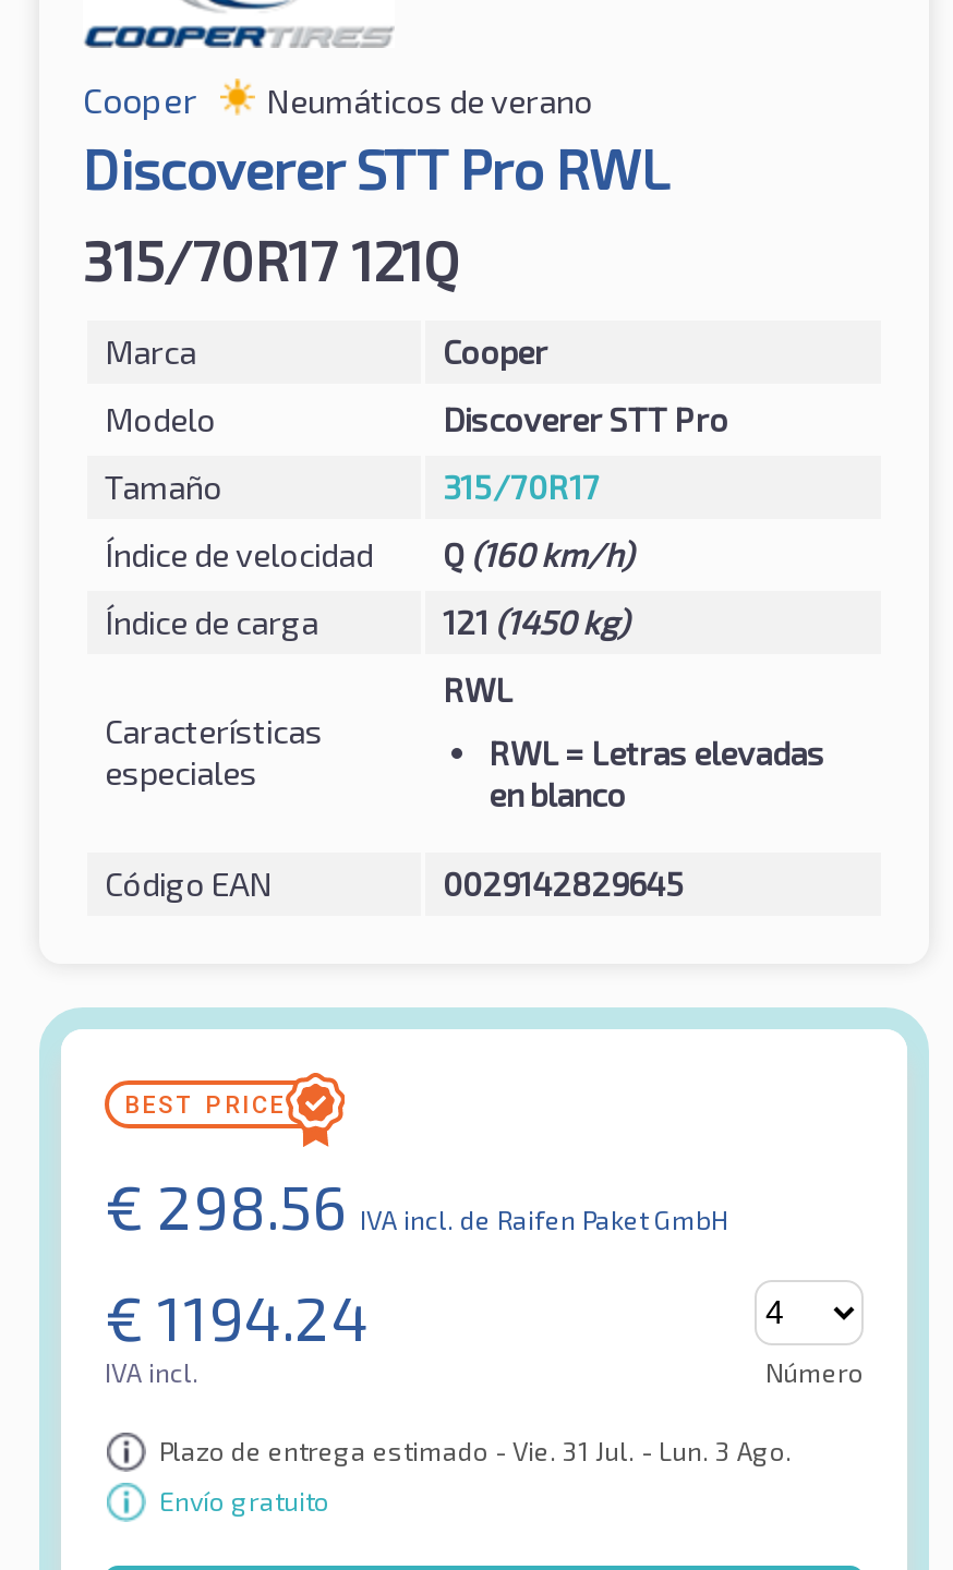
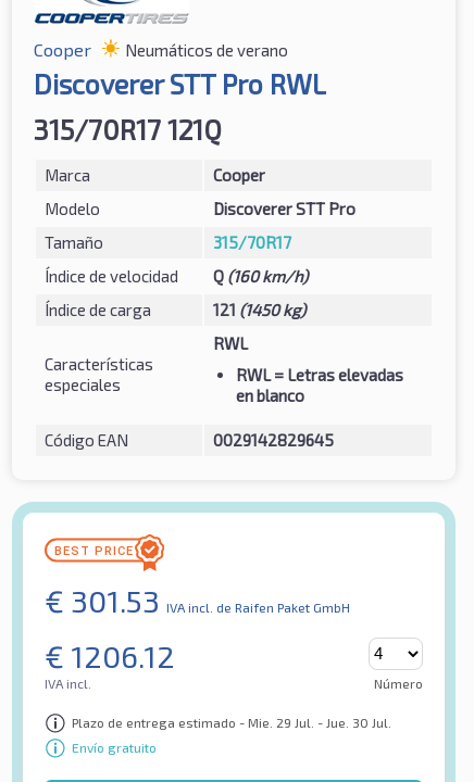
[105,1168,728,1242] € 298.56 IVA incl. de Raifen Paket GmbH -> [45,582,350,619] € 301.53 IVA incl. de Raifen Paket GmbH
[105,1279,369,1353] € 1194.24 -> [45,637,175,674] € 1206.12
[159,1435,792,1466] Plazo de entrega estimado - Vie. 31 Jul. - Lun. 3 Ago. -> [72,715,391,730] Plazo de entrega estimado - Mie. 29 Jul. - Jue. 30 Jul.

